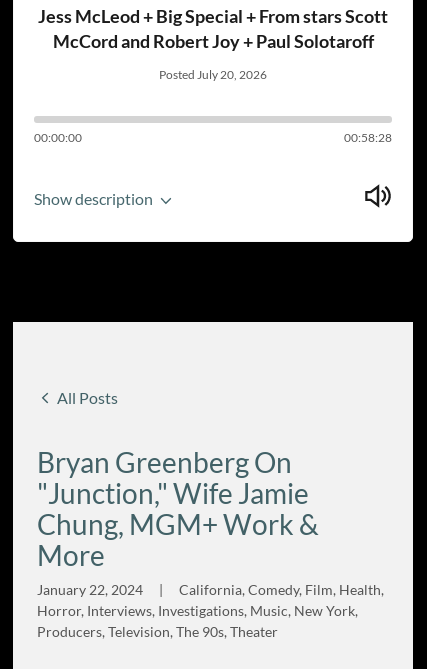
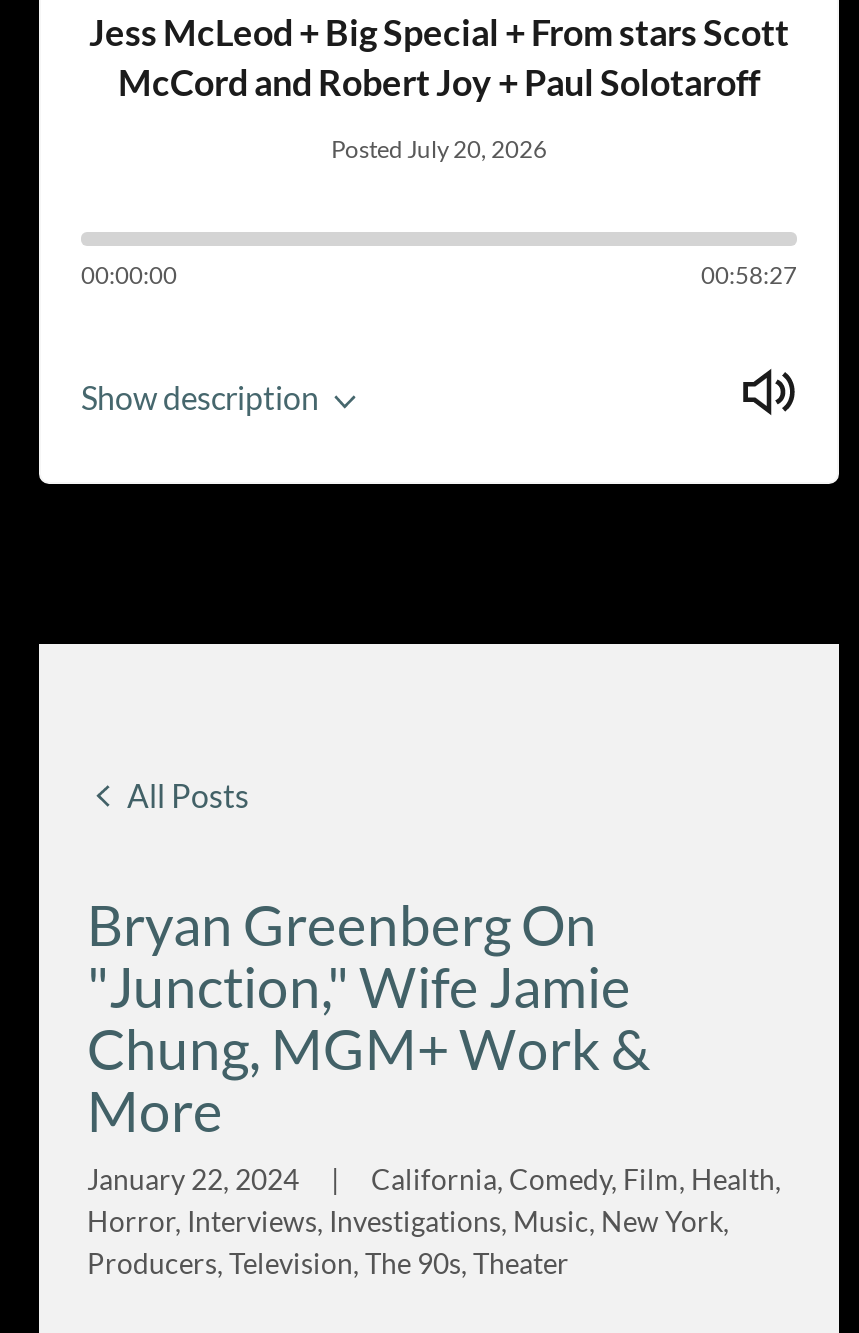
[344,130,392,145] 00:58:28 -> [701,260,797,290] 00:58:27

